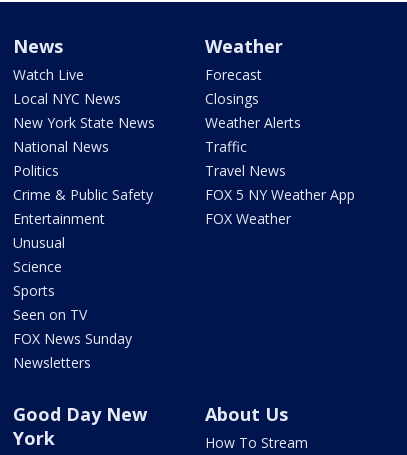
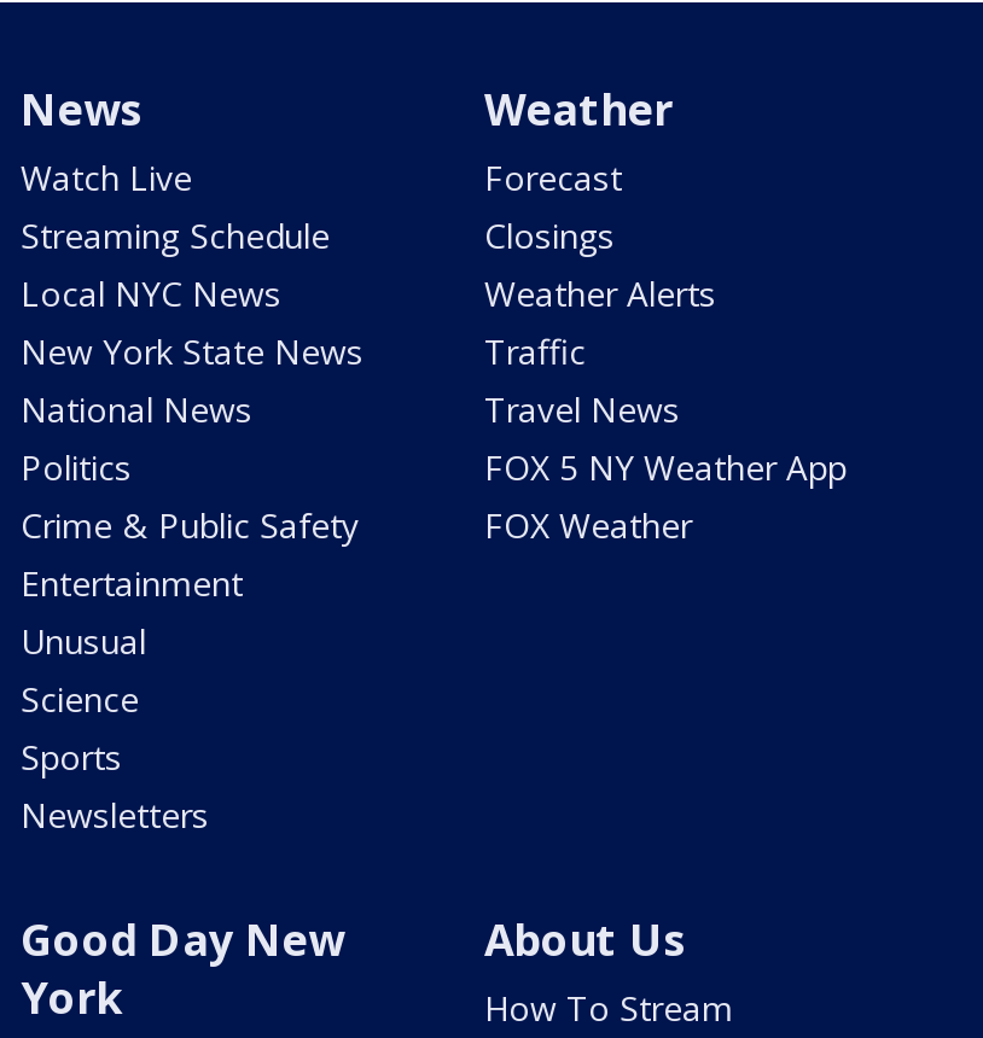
moved [13,89,155,300] -> [21,271,363,780]: Local NYC News | New York State News | National News | ... | Science | Sports
none -> [21,213,330,259] Streaming Schedule
[13,305,132,348] Seen on TV | FOX News Sunday -> none

